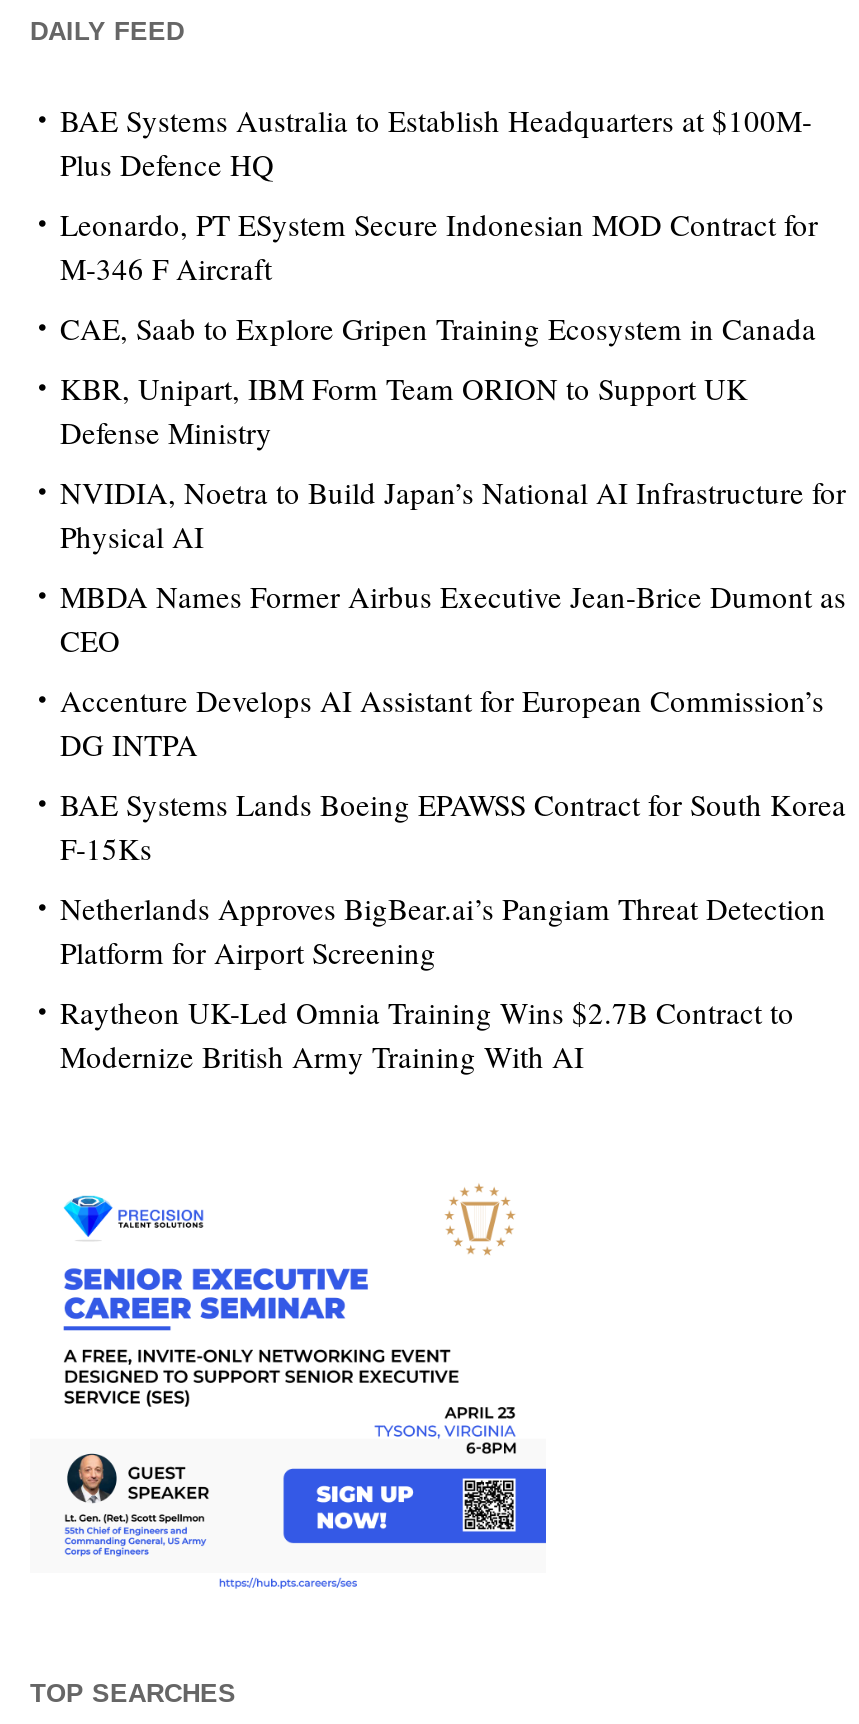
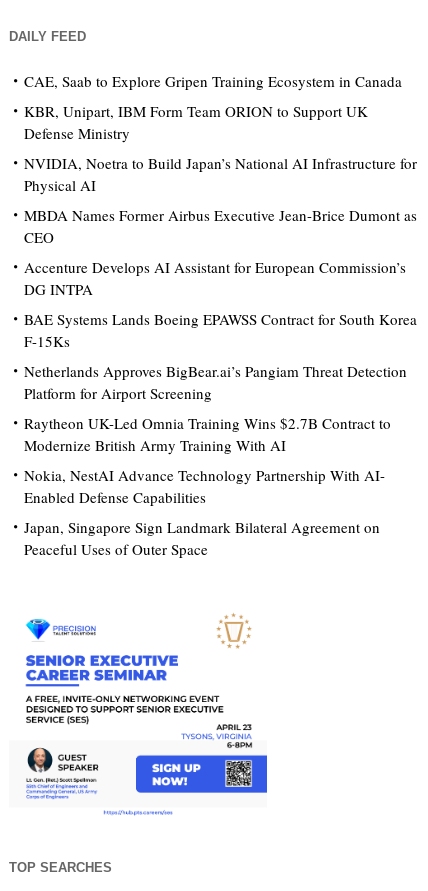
[60,100,818,288] BAE Systems Australia to Establish Headquarters at $100M- | Plus Defence HQ | Leonardo, PT ESystem Secure Indonesian MOD Contract for | M-346 F Aircraft -> none
moved [60,308,846,1076] -> [24,71,417,455]: CAE, Saab to Explore Gripen Training Ecosystem in Canada | KBR, Unipart, IBM Form Team ORION to Support UK | Defense Ministry | ... | Raytheon UK-Led Omnia Training Wins $2.7B Contract to | Modernize British Army Training With AI
none -> [24,465,385,559] Nokia, NestAI Advance Technology Partnership With AI- | Enabled Defense Capabilities | Japan, Singapore Sign Landmark Bilateral Agreement on | Peaceful Uses of Outer Space

